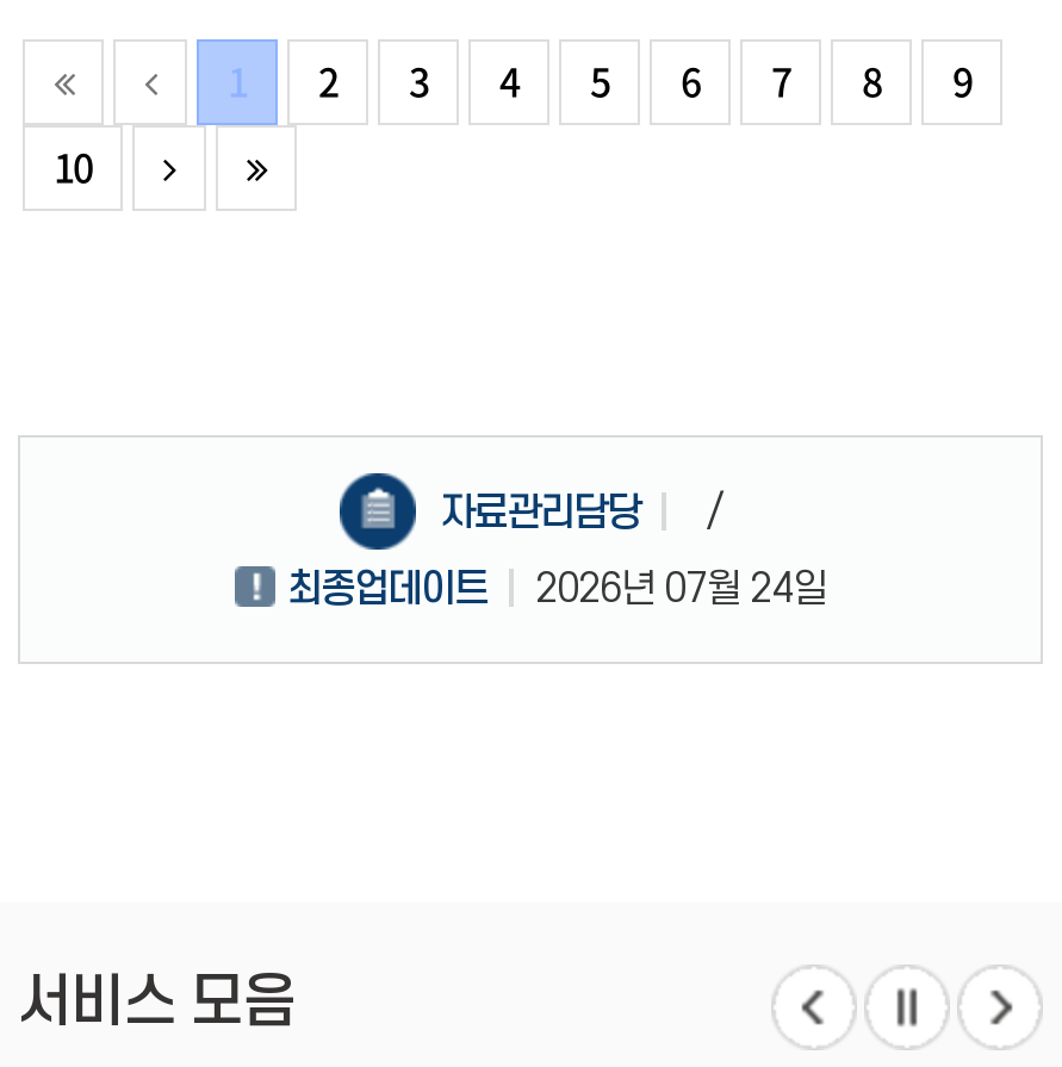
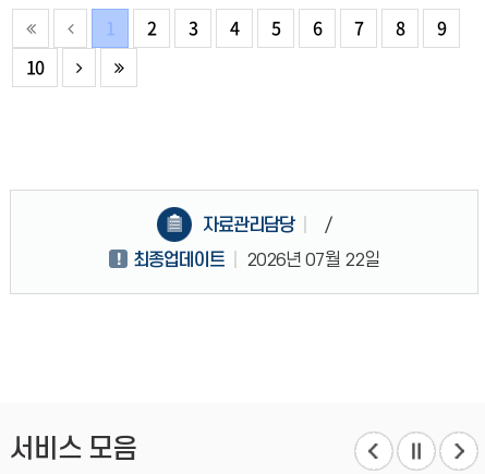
[287,564,826,612] 최종업데이트 2026년 07월 24일 -> [133,249,379,270] 최종업데이트 2026년 07월 22일

